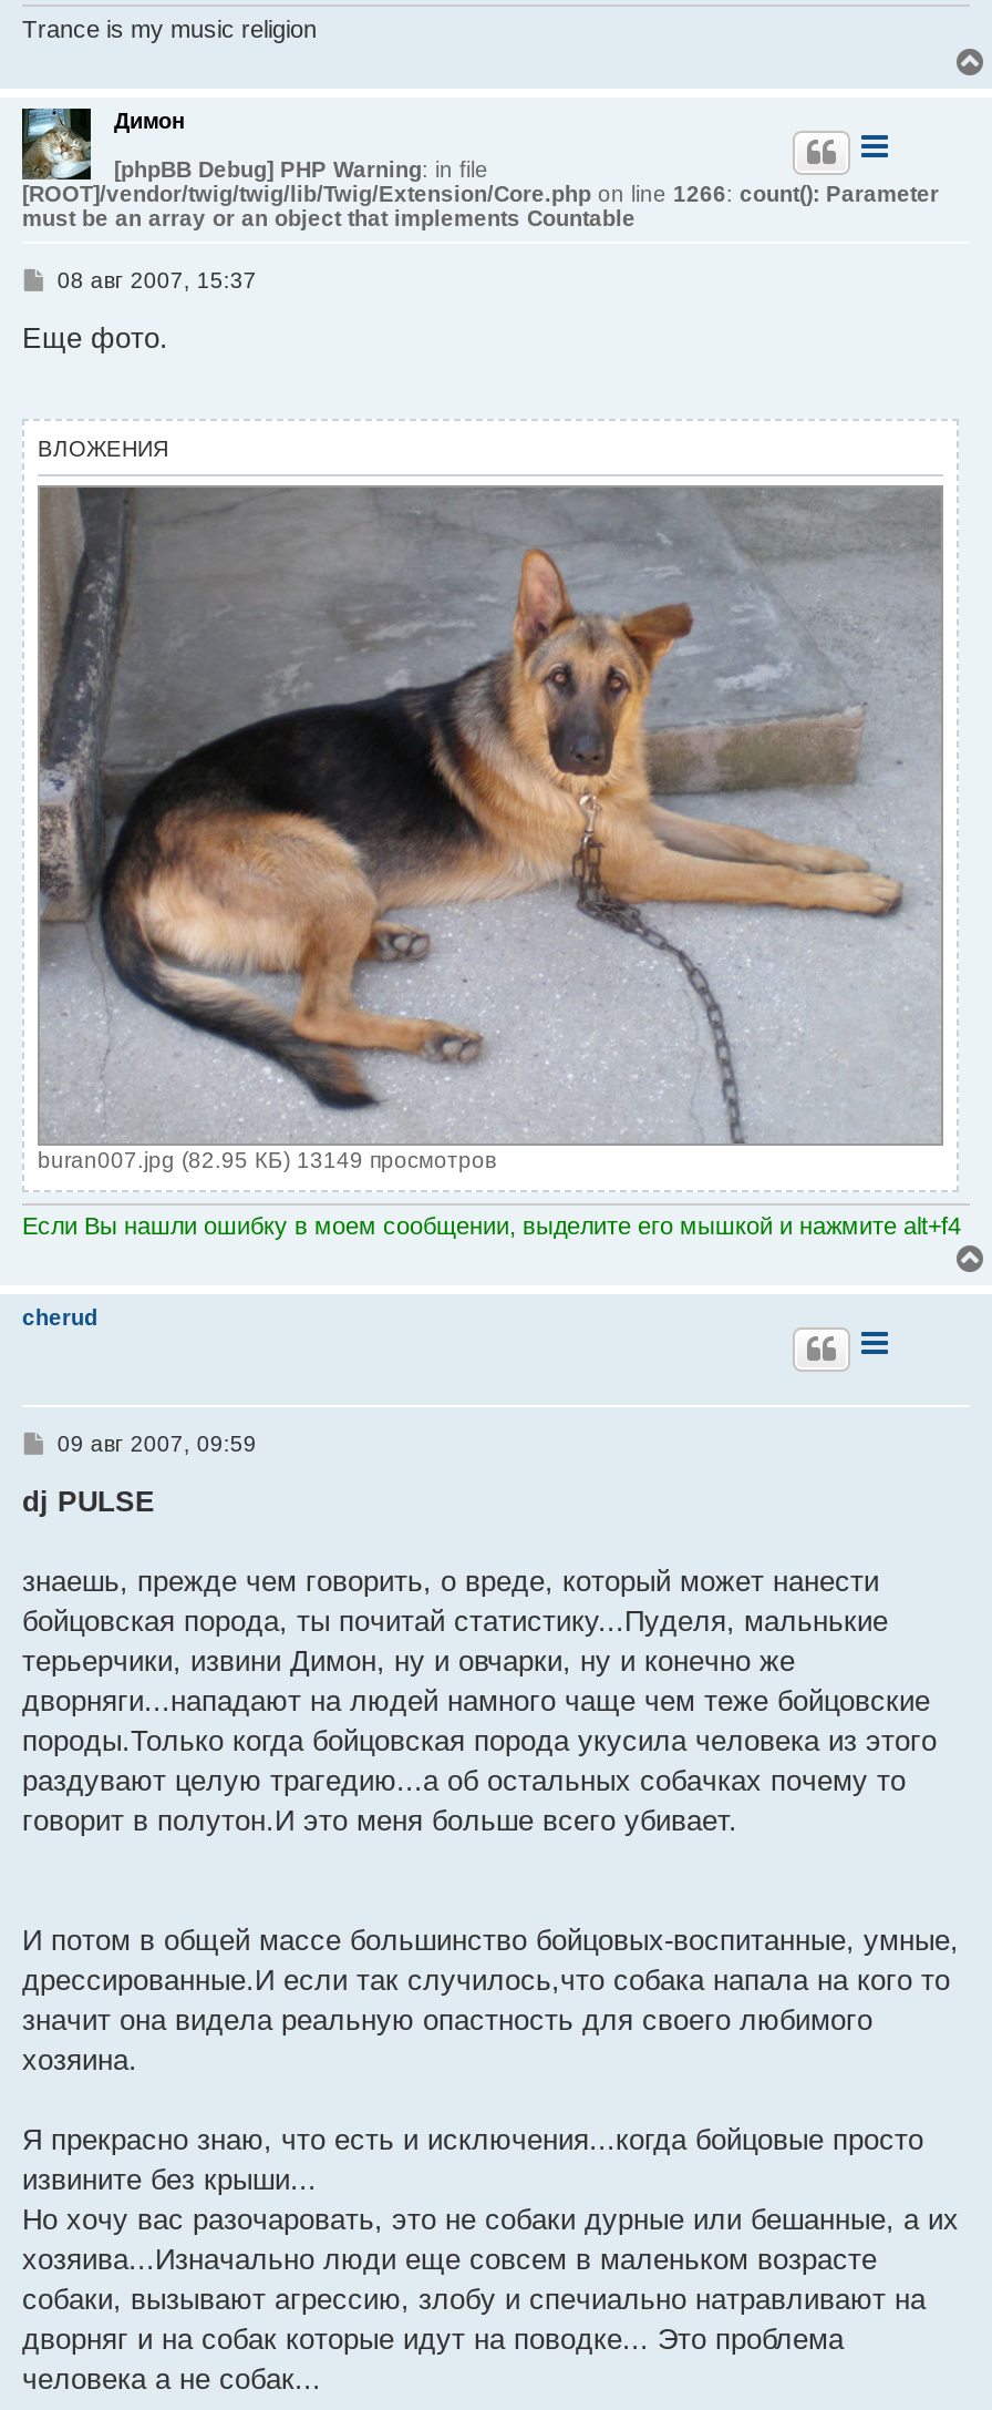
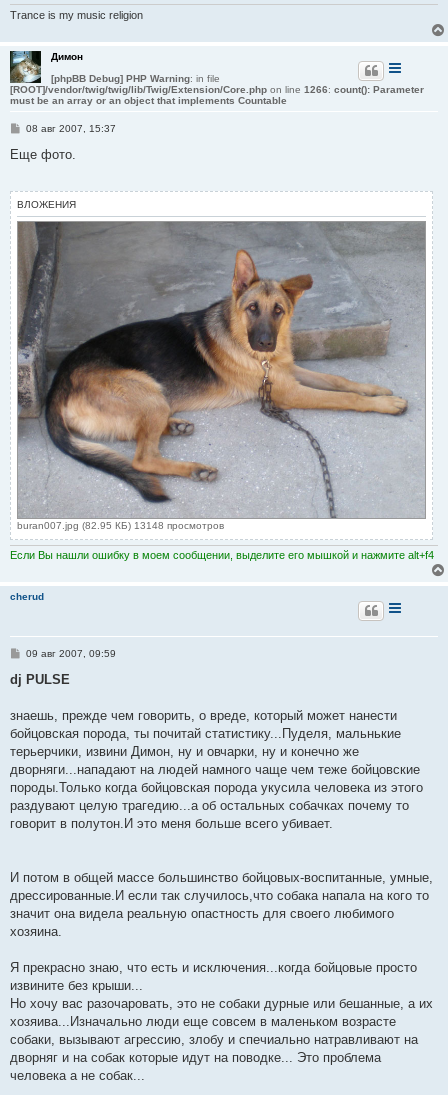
[38,1147,496,1171] buran007.jpg (82.95 КБ) 13149 просмотров -> [17,520,224,531] buran007.jpg (82.95 КБ) 13148 просмотров

